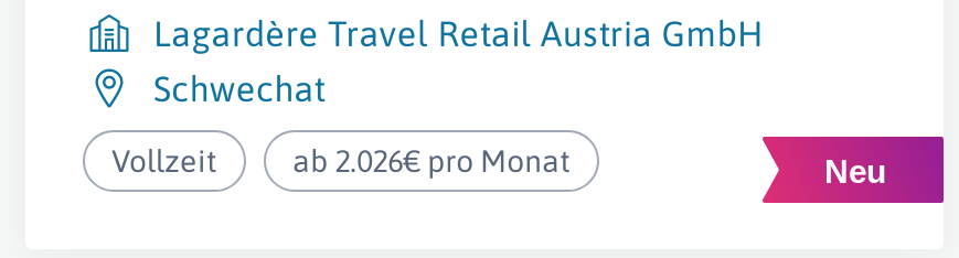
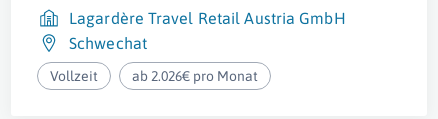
[760,135,946,205] [image] -> none

